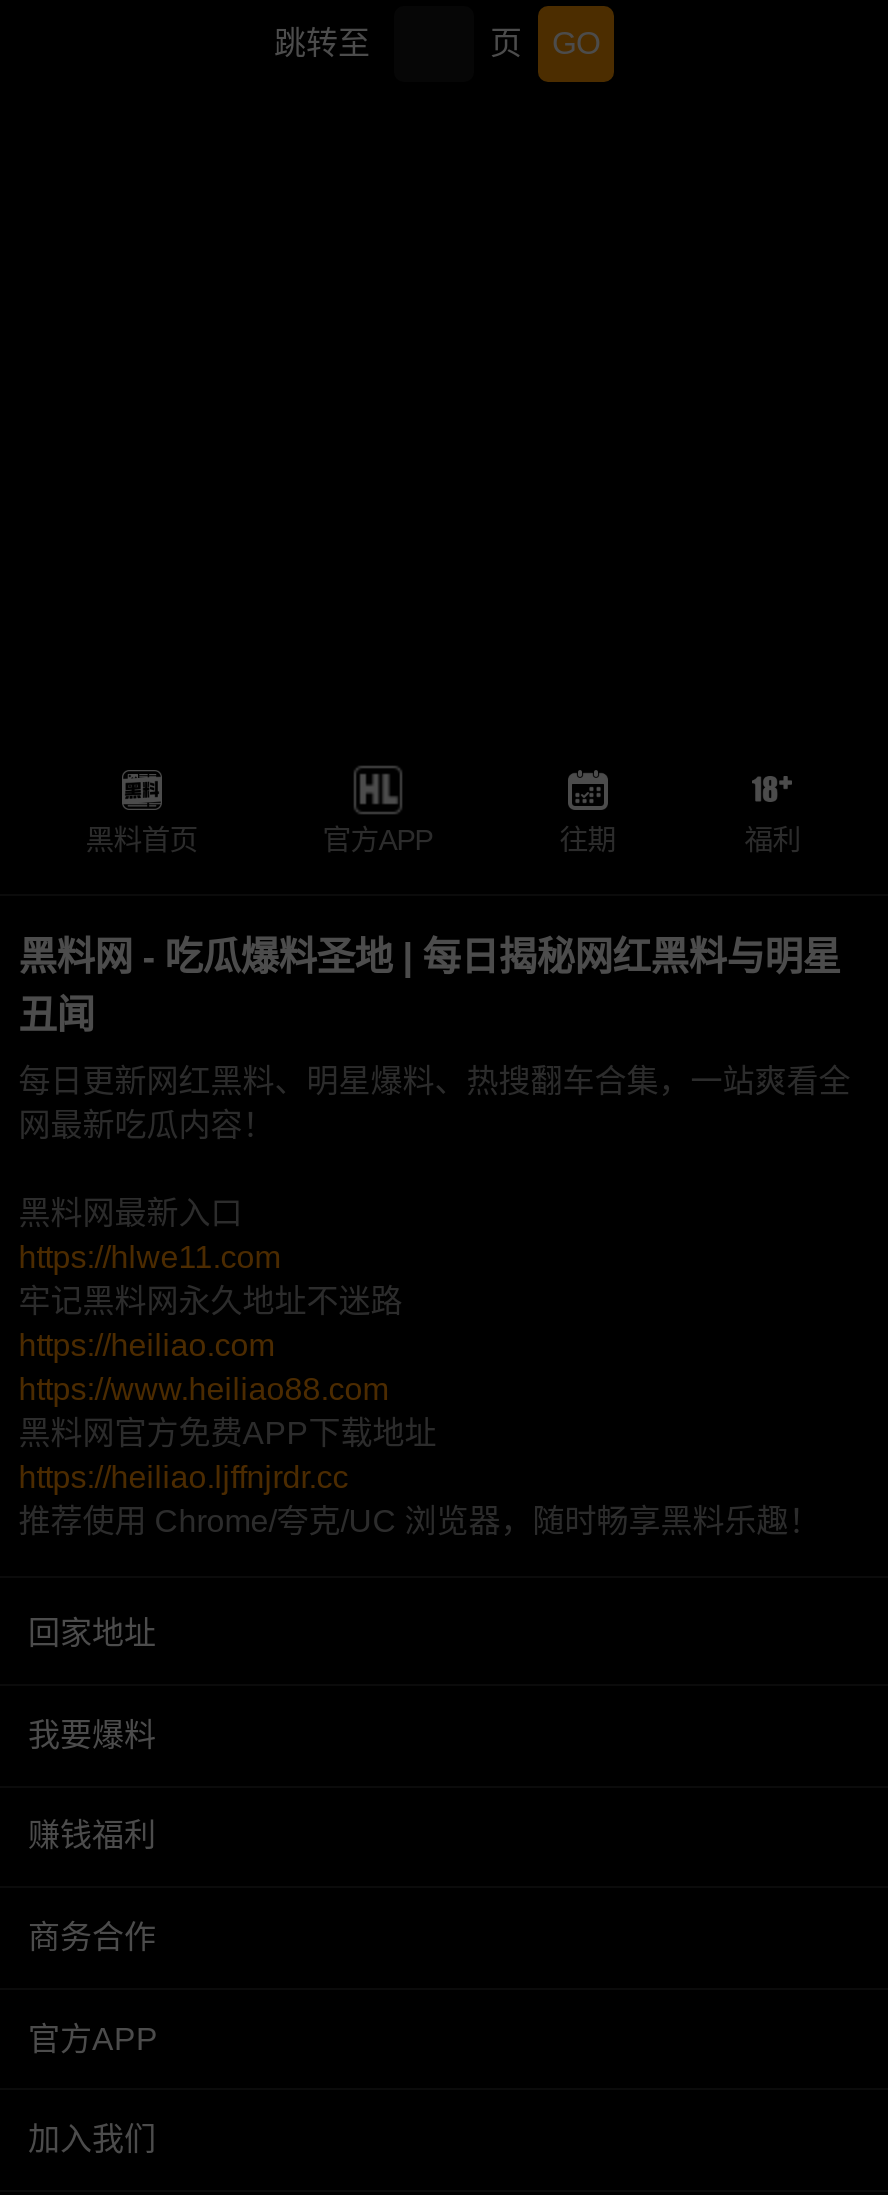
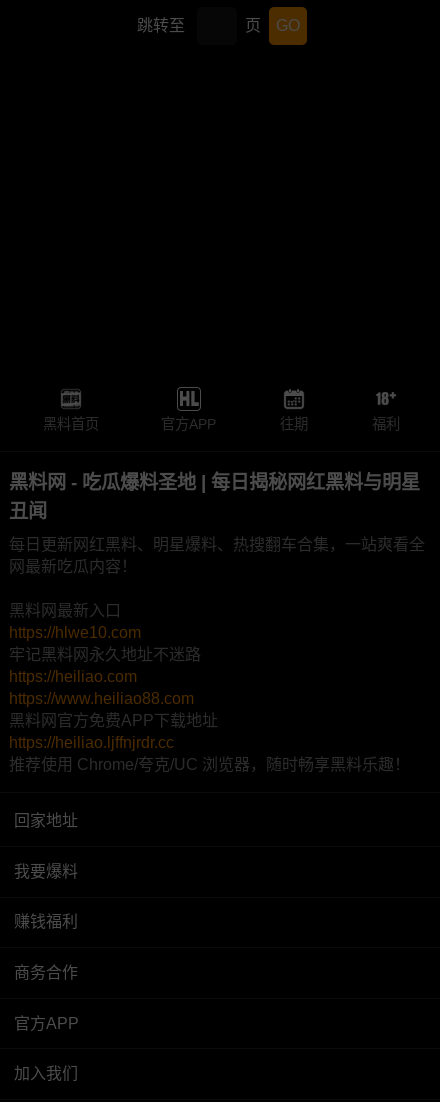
[18,1241,280,1275] https://hlwe11.com -> [9,624,141,641] https://hlwe10.com

